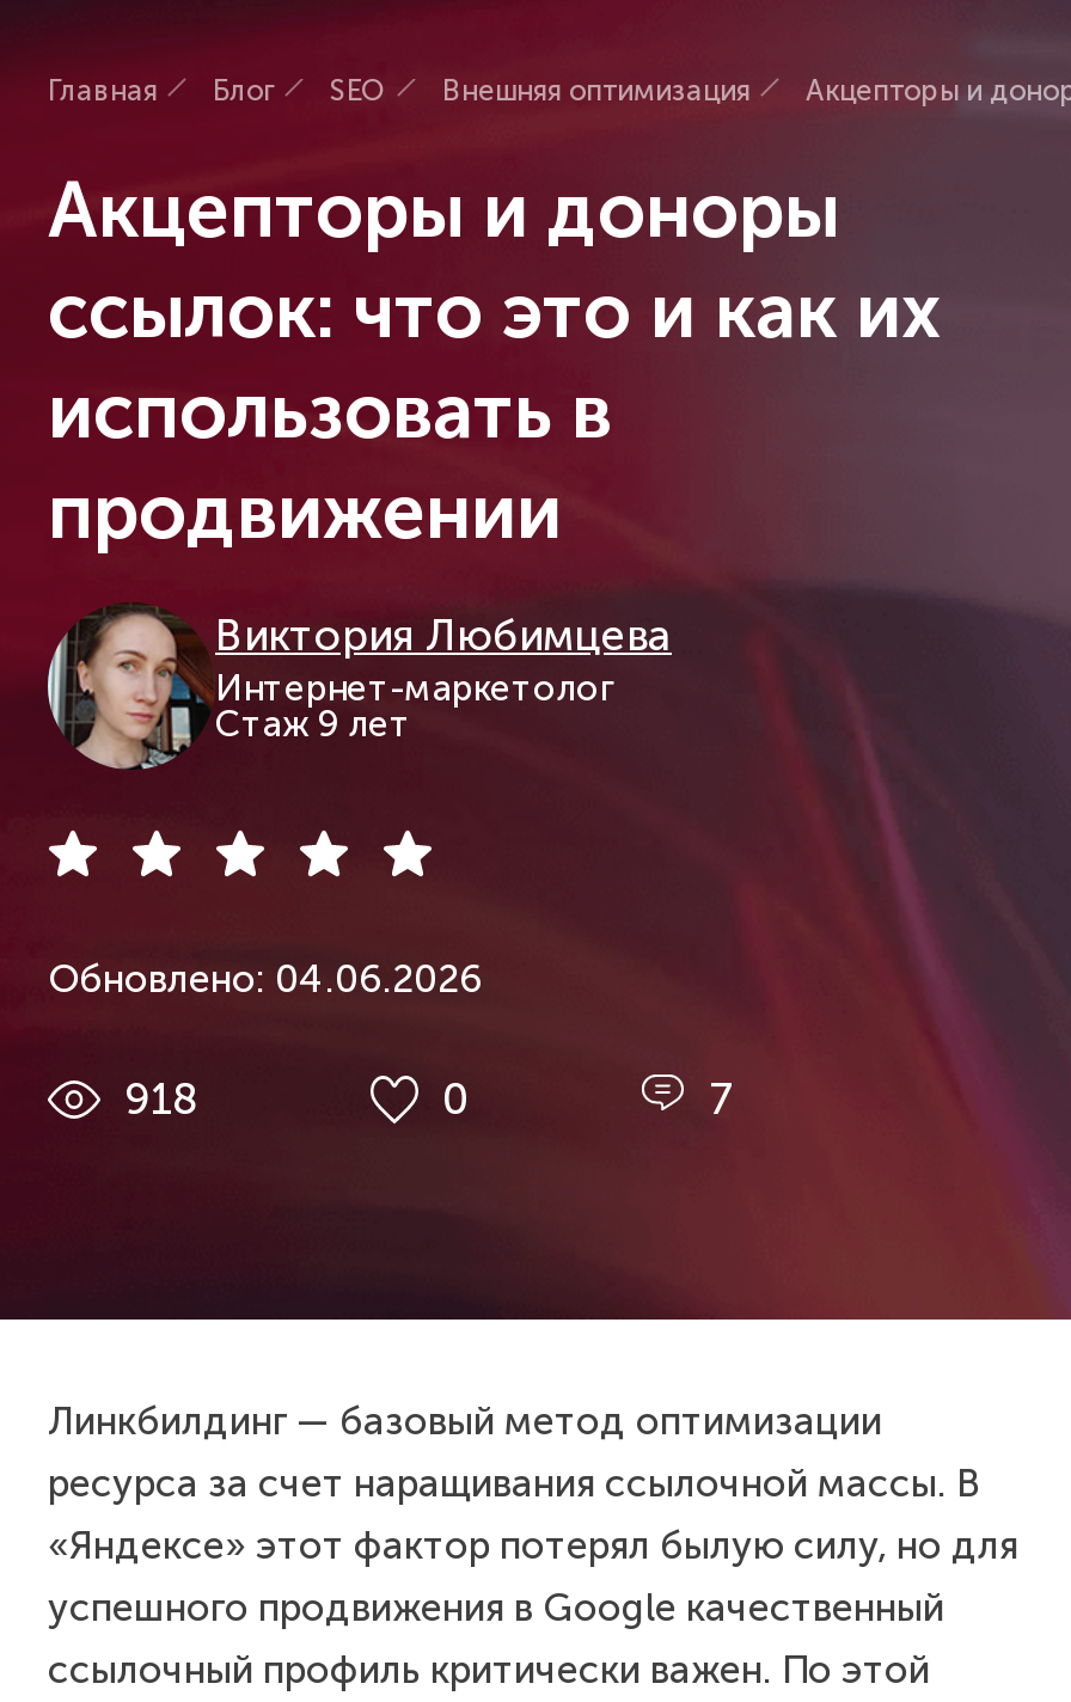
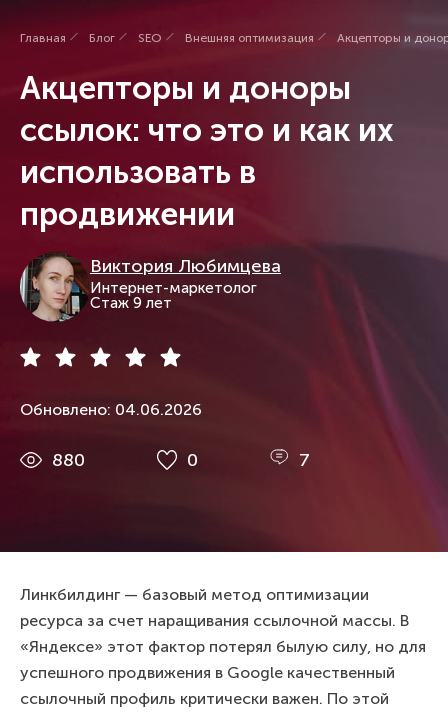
[124,1074,198,1126] 918 -> [52,449,85,471] 880

